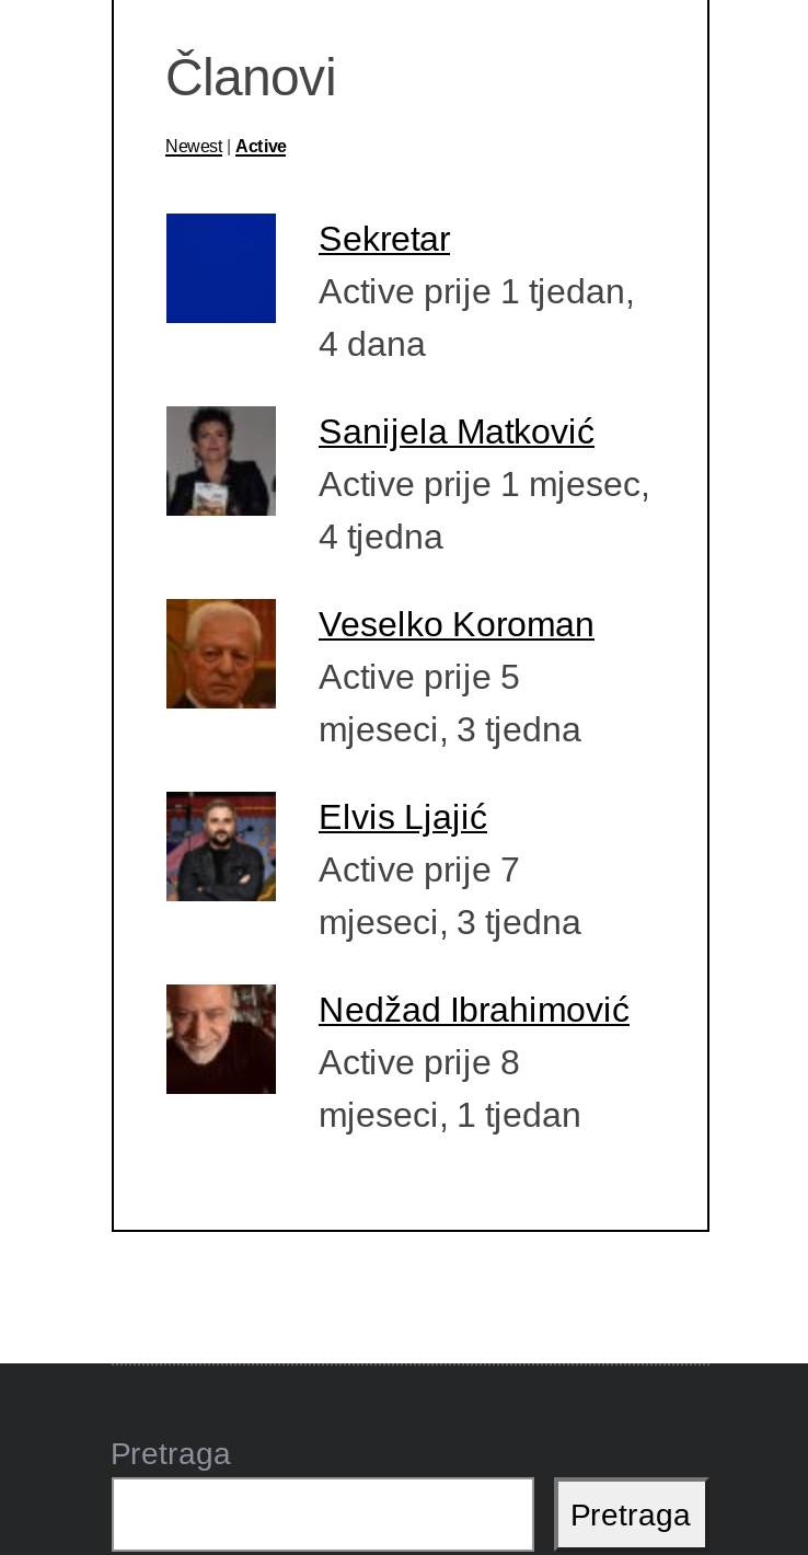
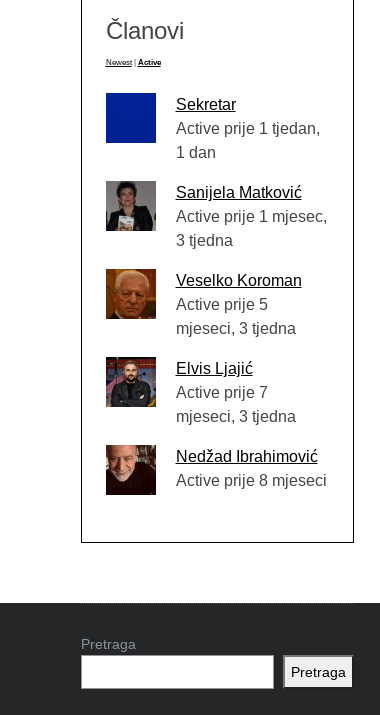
[319,325,426,362] 4 dana -> [175,144,215,161] 1 dan
[319,518,443,555] 4 tjedna -> [175,232,232,249] 3 tjedna
[319,1043,581,1133] Active prije 8 | mjeseci, 1 tjedan -> [175,472,326,489] Active prije 8 mjeseci

